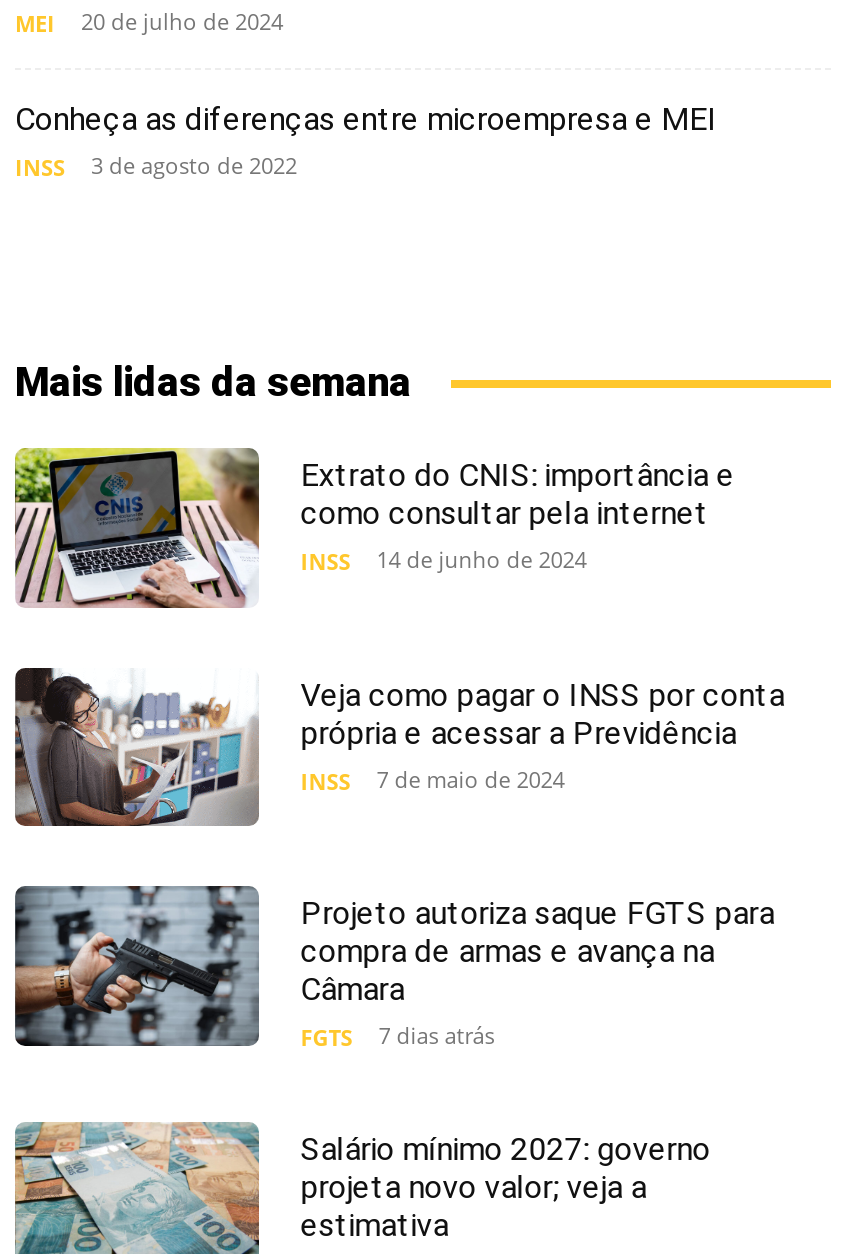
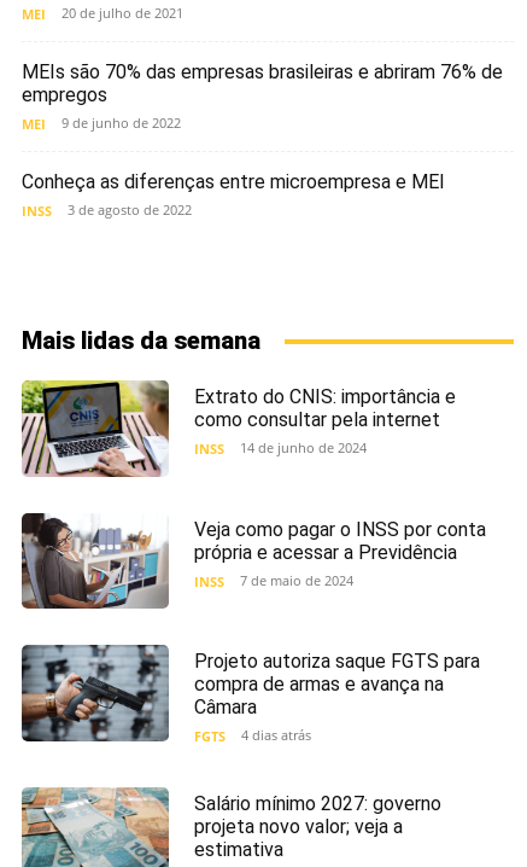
[81,6,283,36] 20 de julho de 2024 -> [22,4,503,133] 20 de julho de 2021 | MEIs são 70% das empresas brasileiras e abriram 76% de | empregos | MEI | 9 de junho de 2022
[301,1021,495,1053] FGTS 7 dias atrás -> [194,726,311,745] FGTS 4 dias atrás

